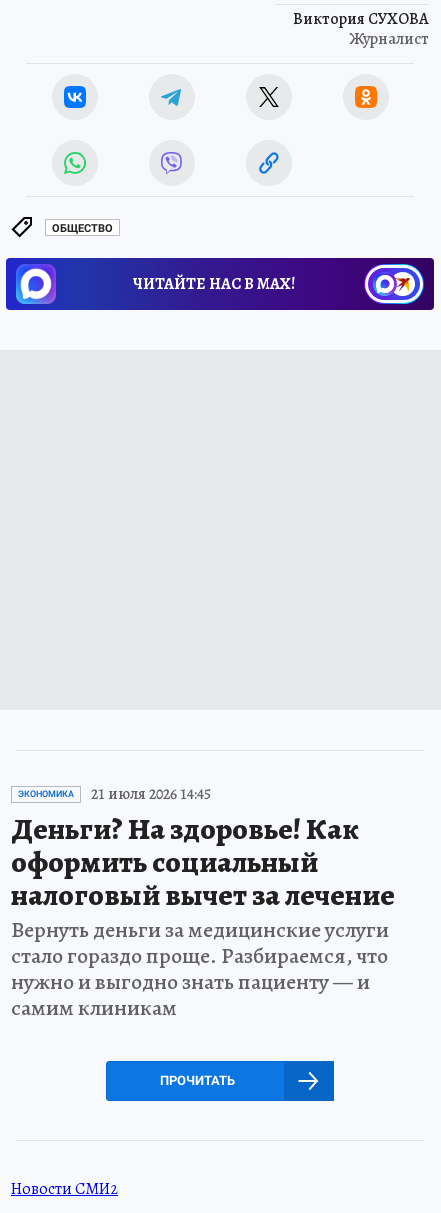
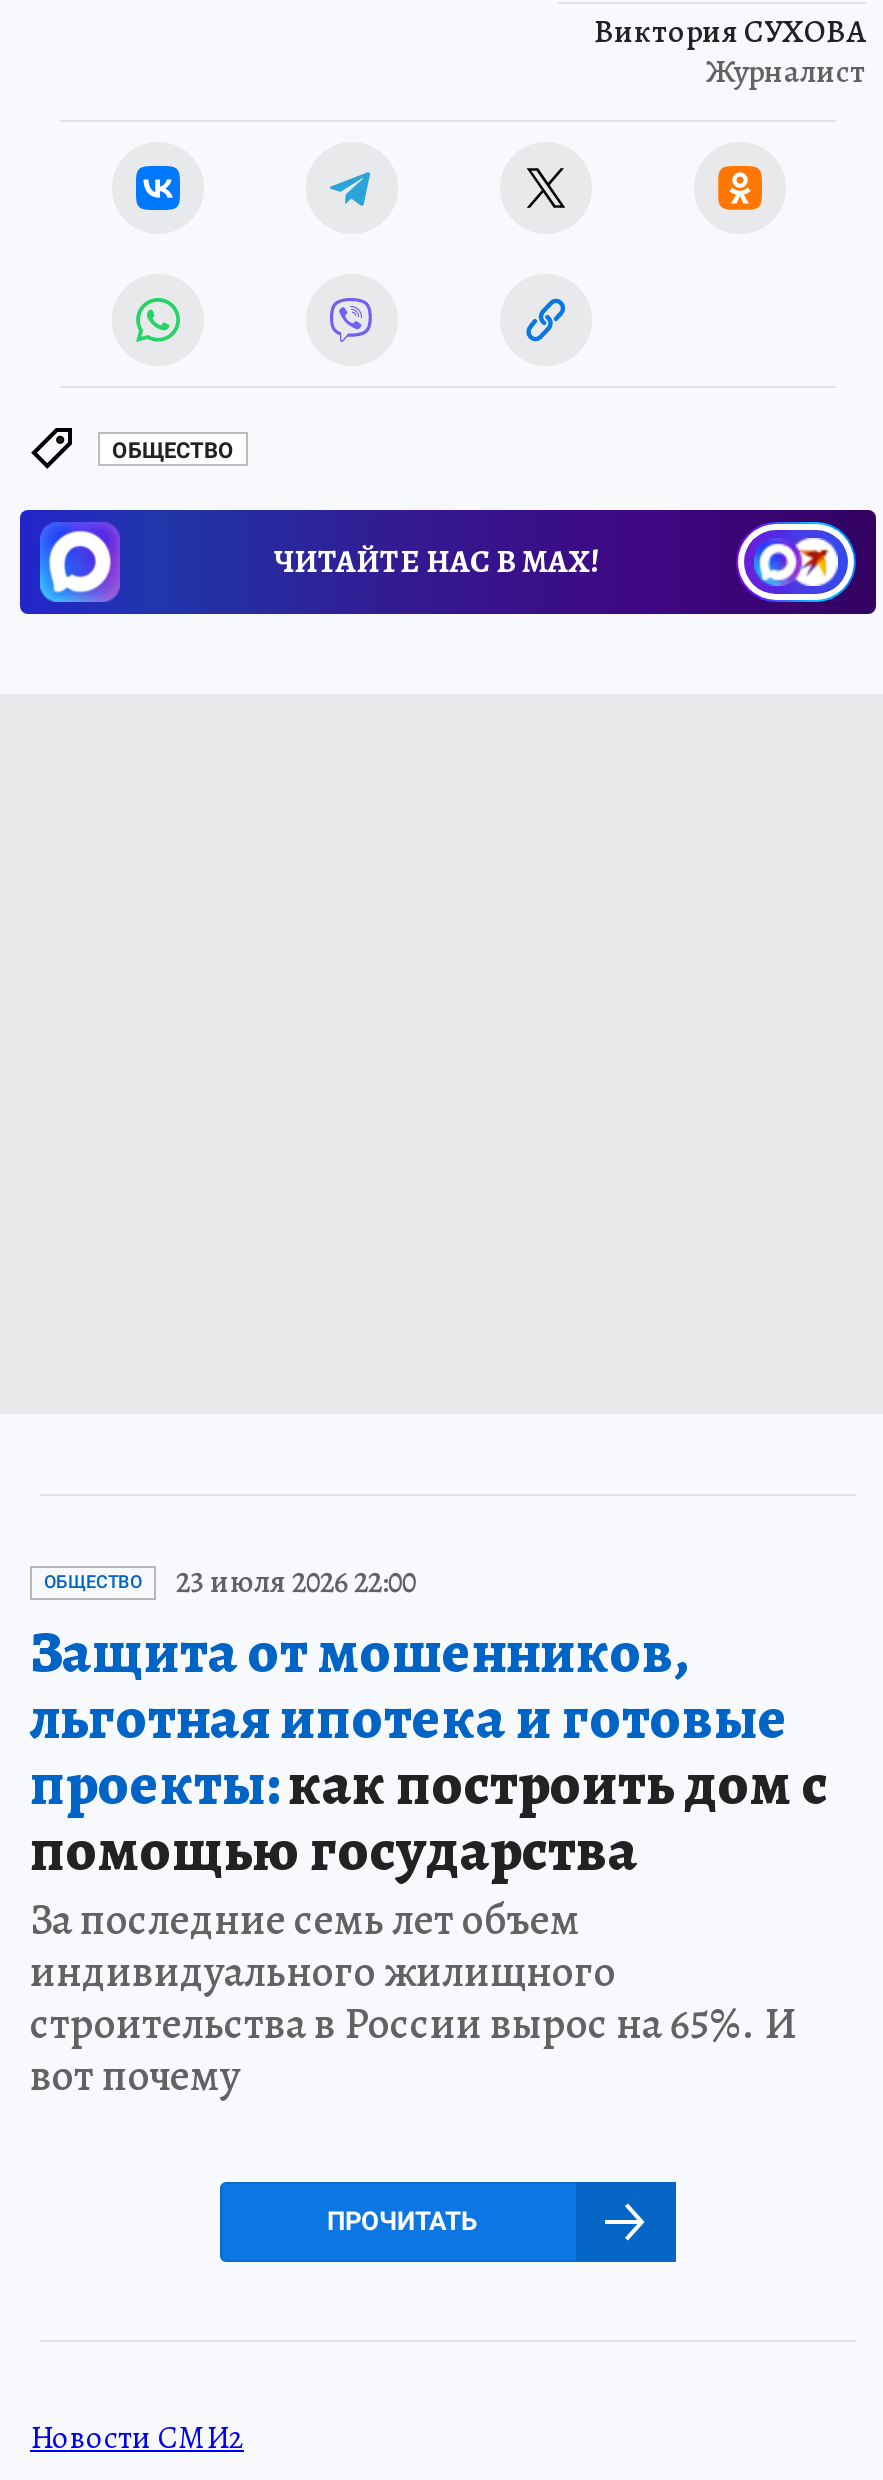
[11,783,395,1023] ЭКОНОМИКА | 21 июля 2026 14:45 | Деньги? На здоровье! Как | оформить социальный | налоговый вычет за лечение | Вернуть деньги за медицинские услуги | стало гораздо проще. Разбираемся, что | нужно и выгодно знать пациенту — и | самим клиникам -> [30,1561,828,2107] ОБЩЕСТВО | 23 июля 2026 22:00 | Защита от мошенников, | льготная ипотека и готовые | проекты:как построить дом с | помощью государства | За последние семь лет объем | индивидуального жилищного | строительства в России вырос на 65%. И | вот почему

